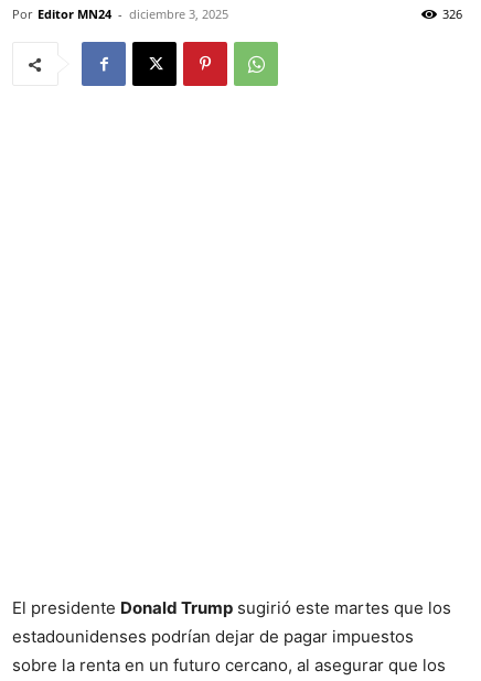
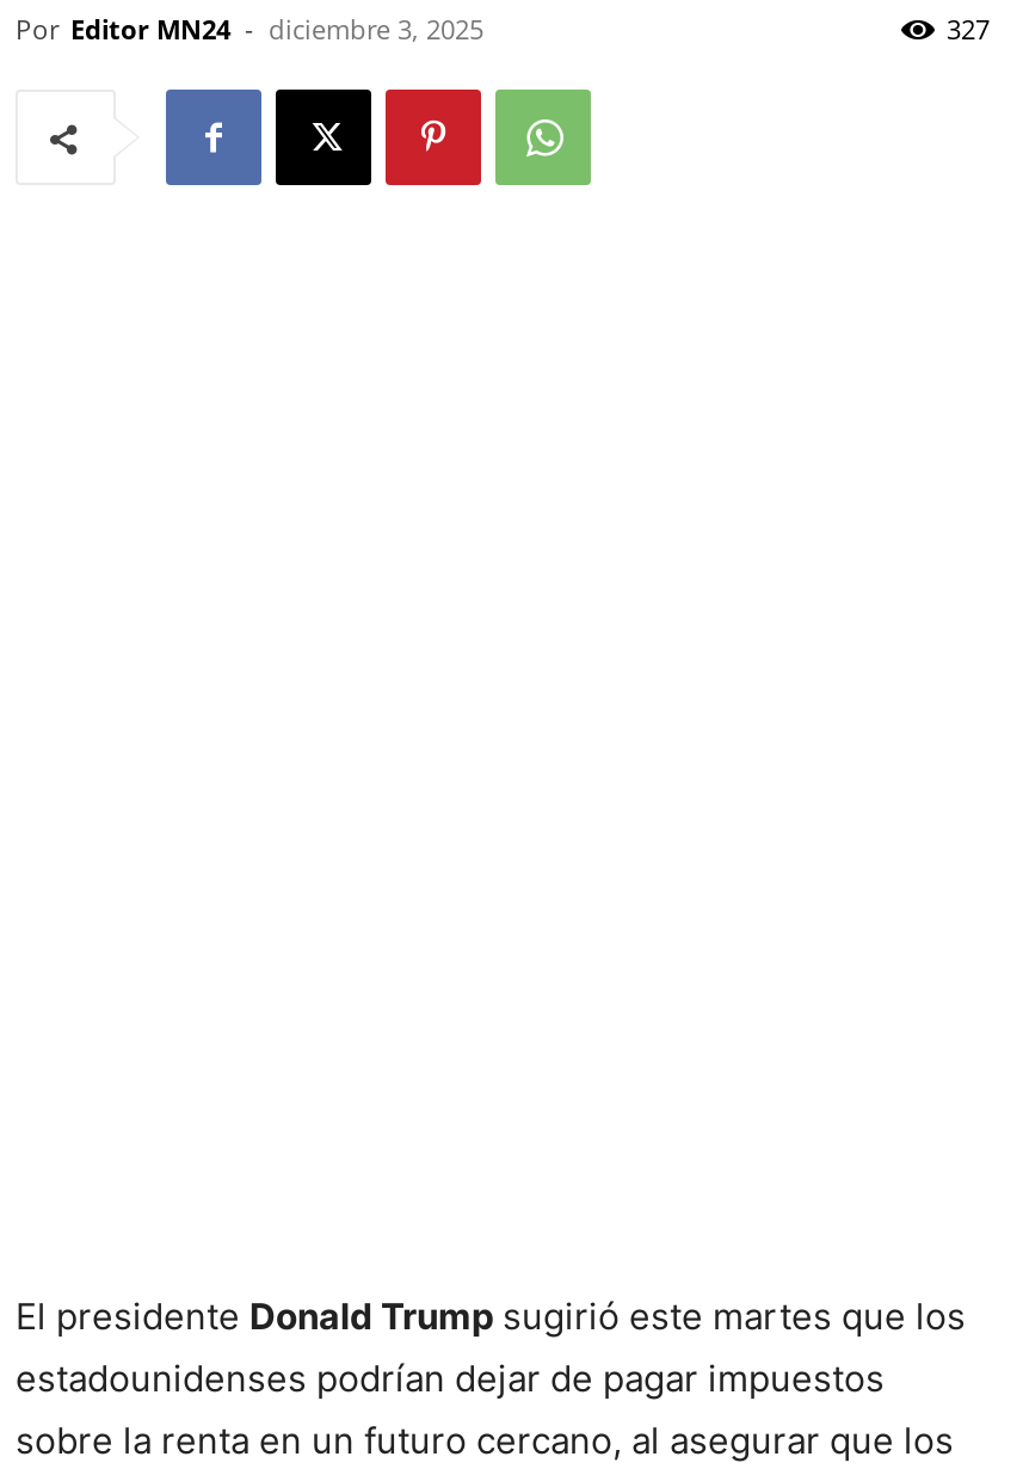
[442,6,462,22] 326 -> [947,11,990,47] 327

